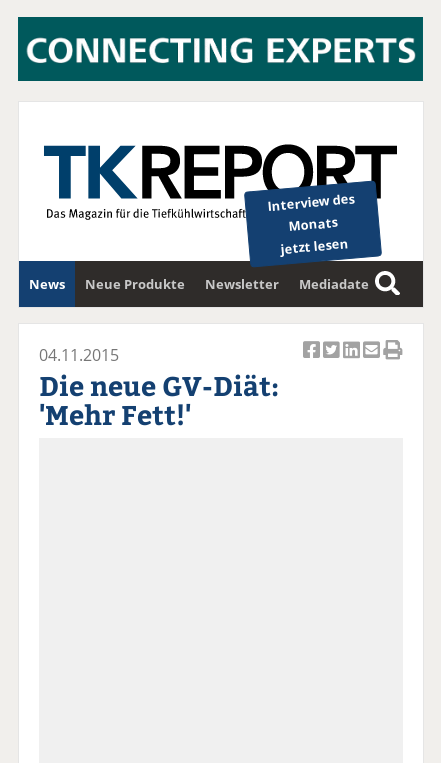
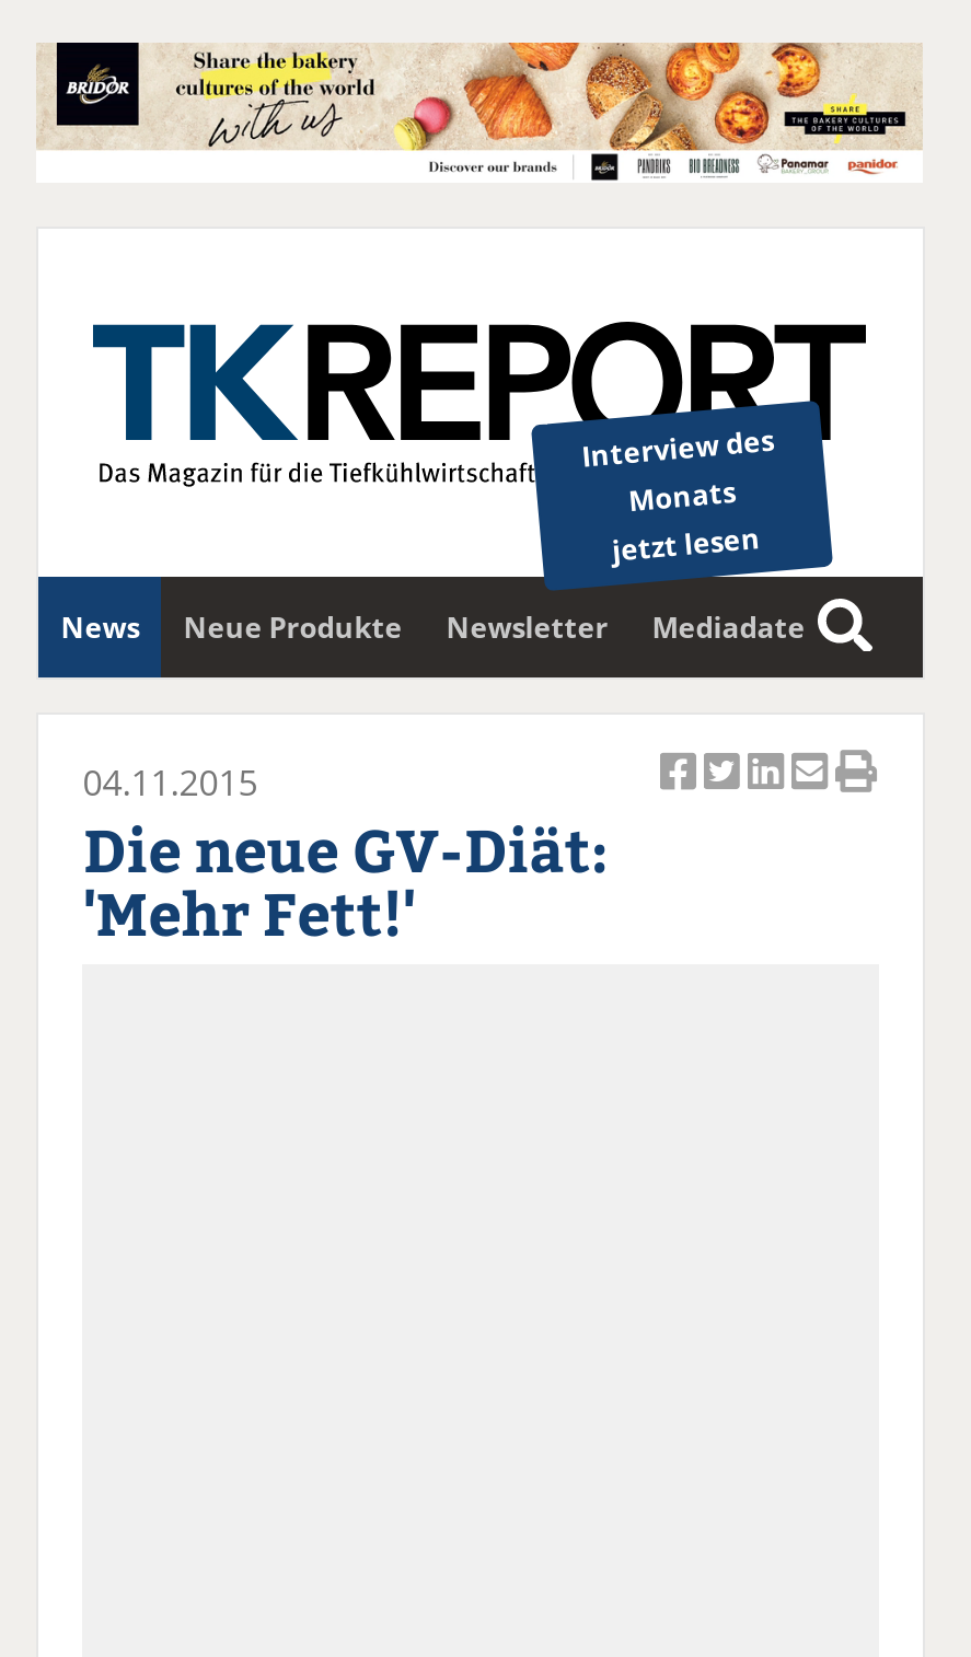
[17,16,424,82] [image] -> [36,40,923,183] [image]

